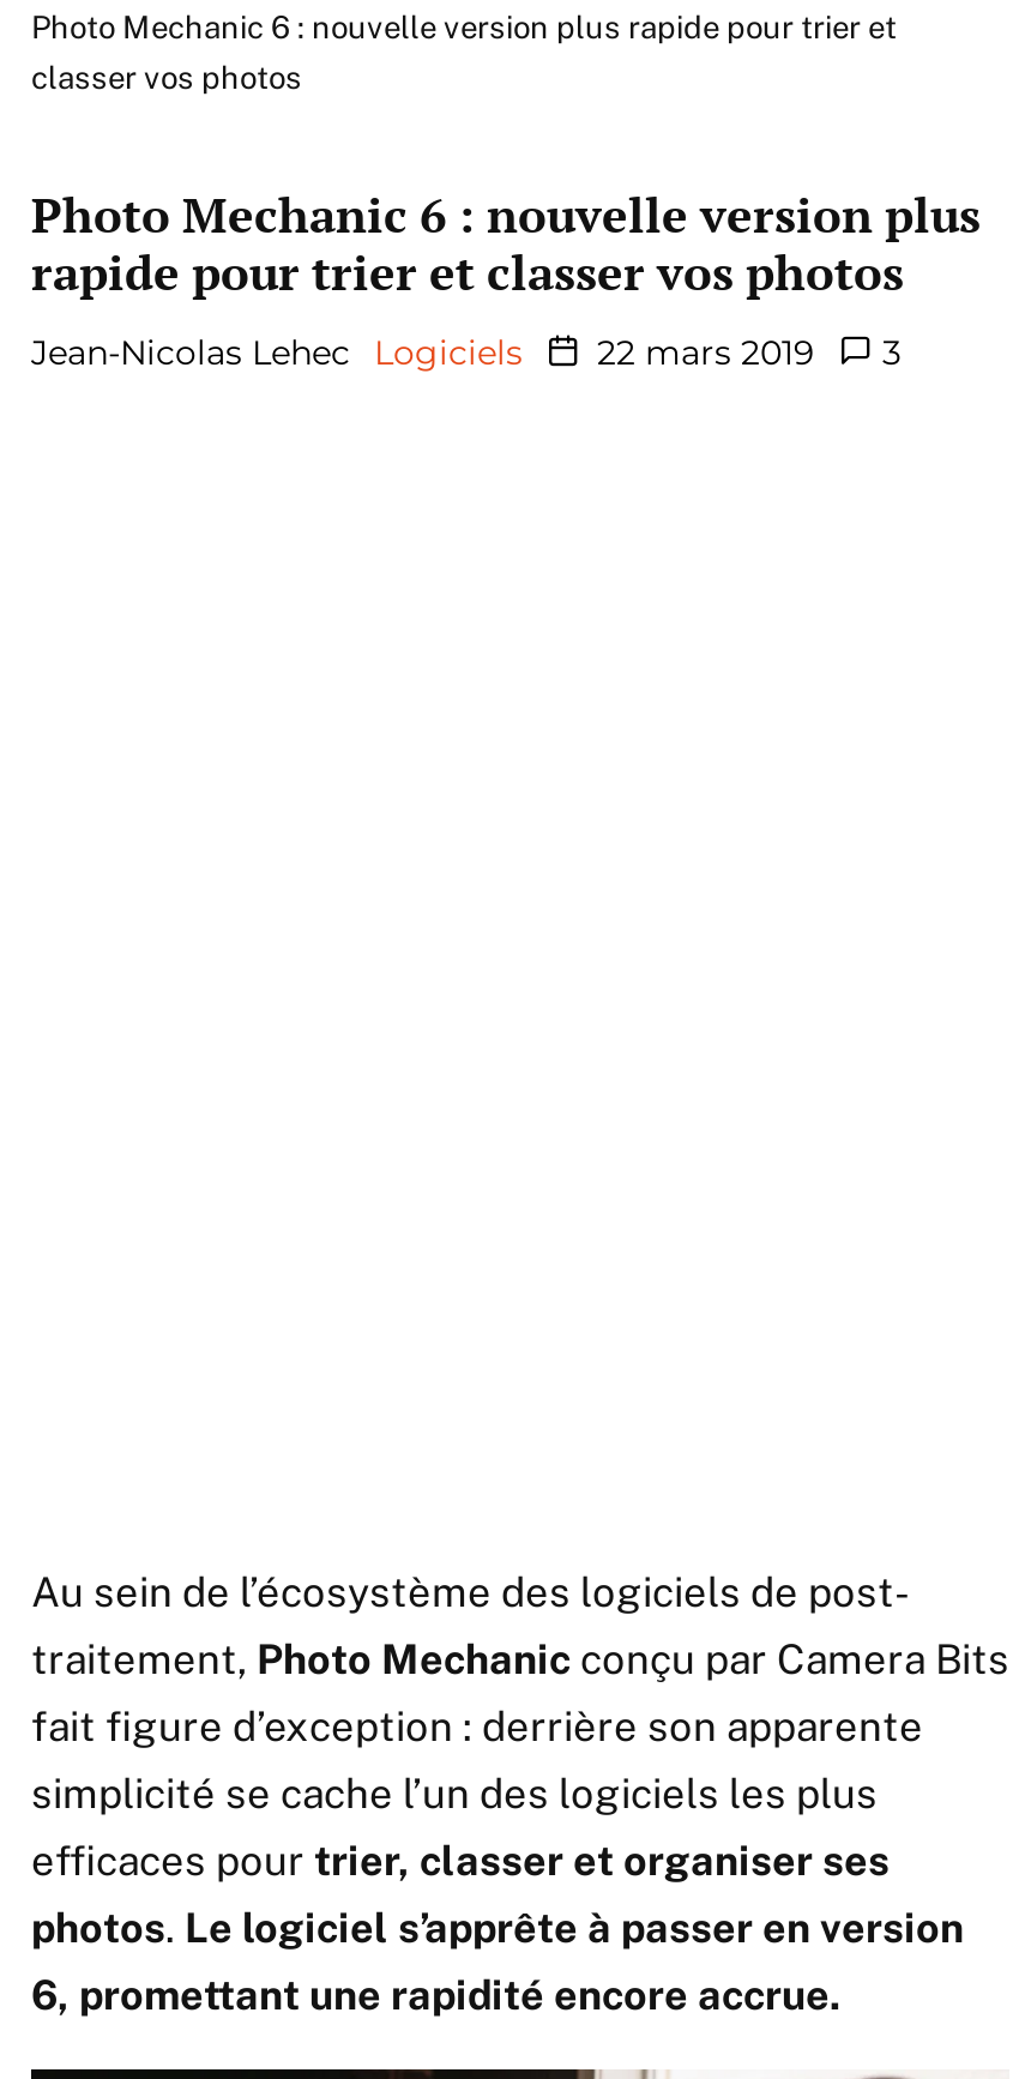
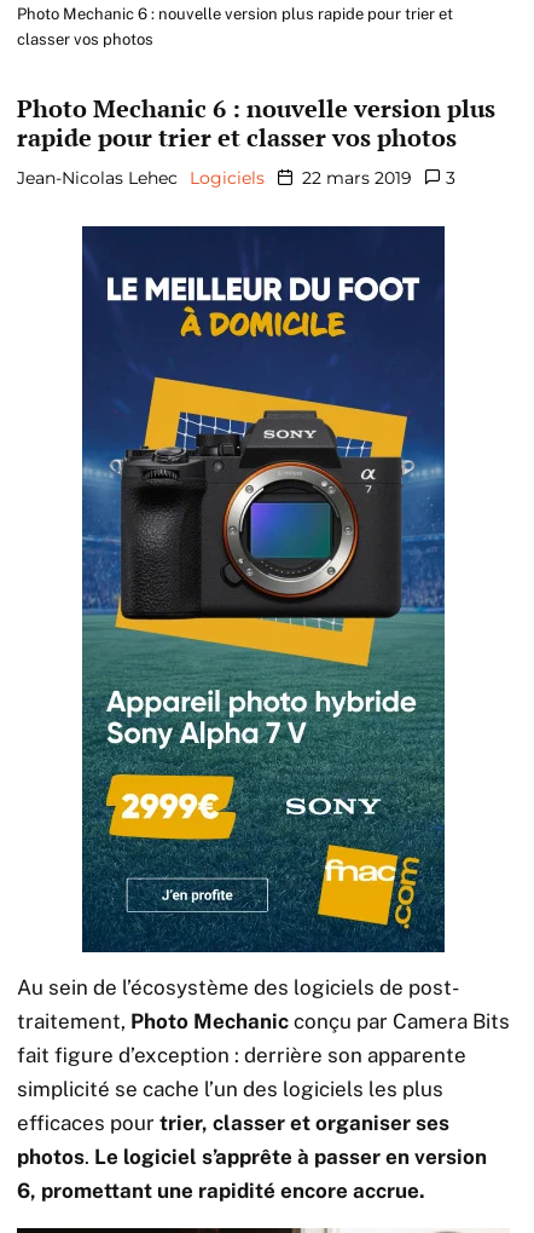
none -> [81,225,446,953] [image]

